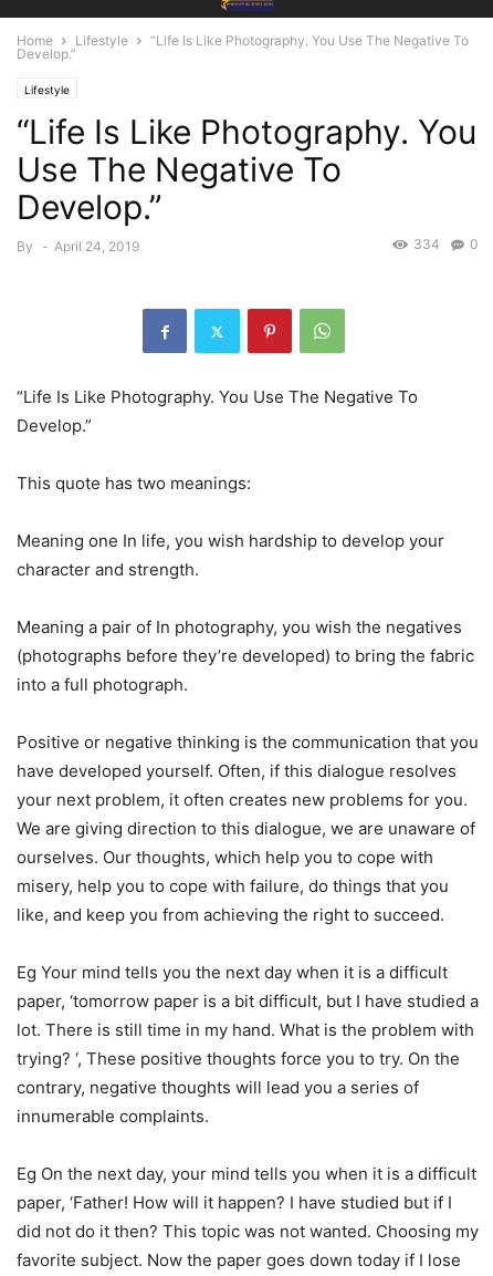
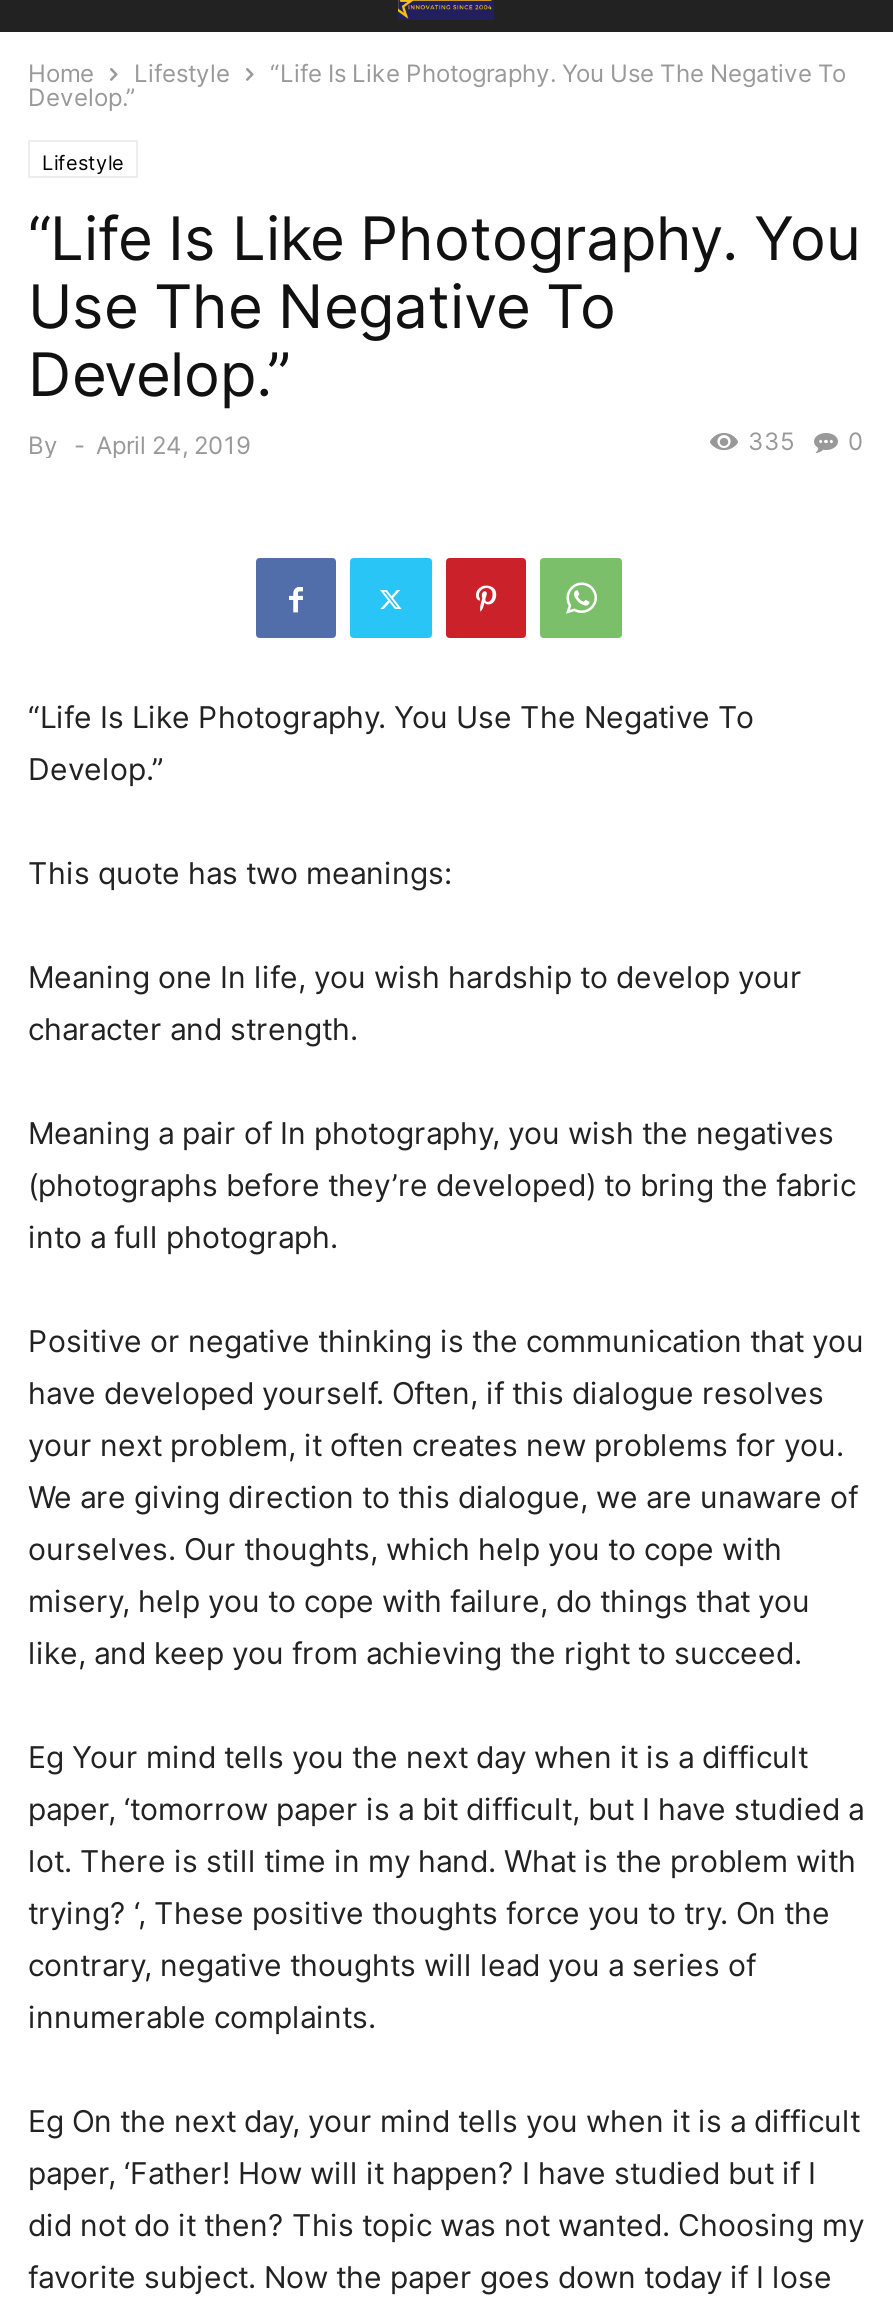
[413,236,479,252] 334 0 -> [748,426,864,456] 335 0

